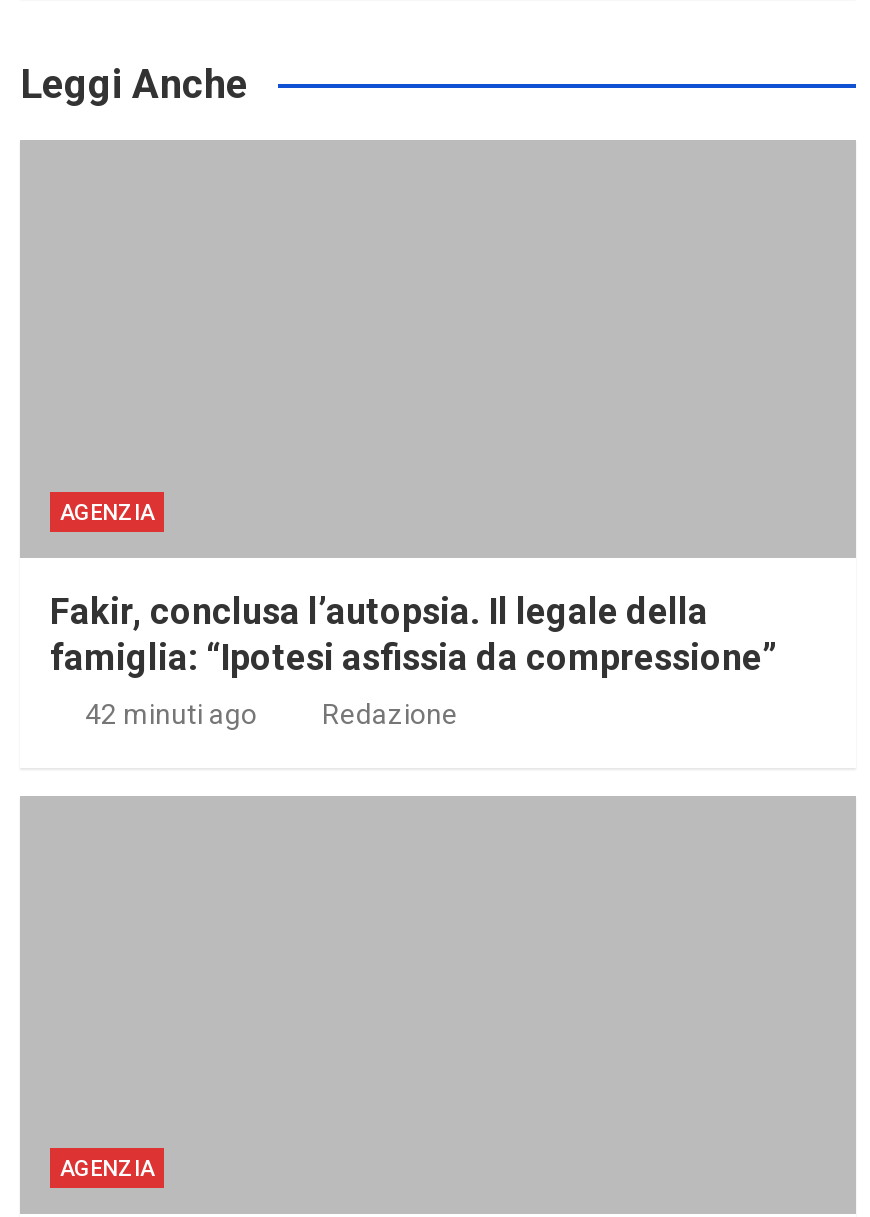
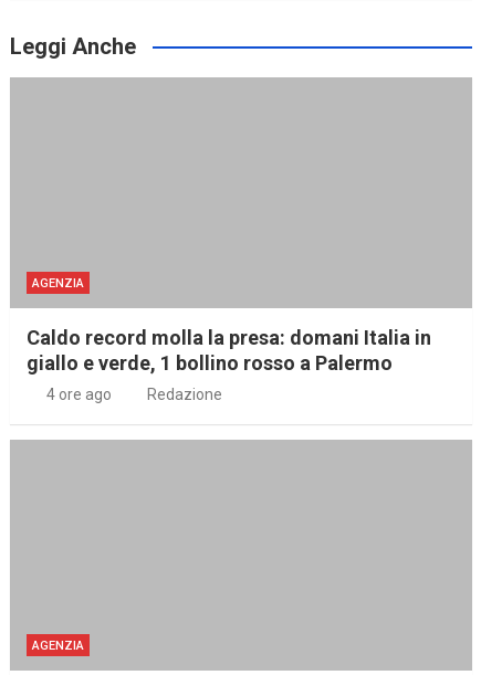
[50,590,776,678] Fakir, conclusa l’autopsia. Il legale della | famiglia: “Ipotesi asfissia da compressione” -> [27,326,431,375] Caldo record molla la presa: domani Italia in | giallo e verde, 1 bollino rosso a Palermo
[85,698,257,730] 42 minuti ago -> [46,386,111,403] 4 ore ago

